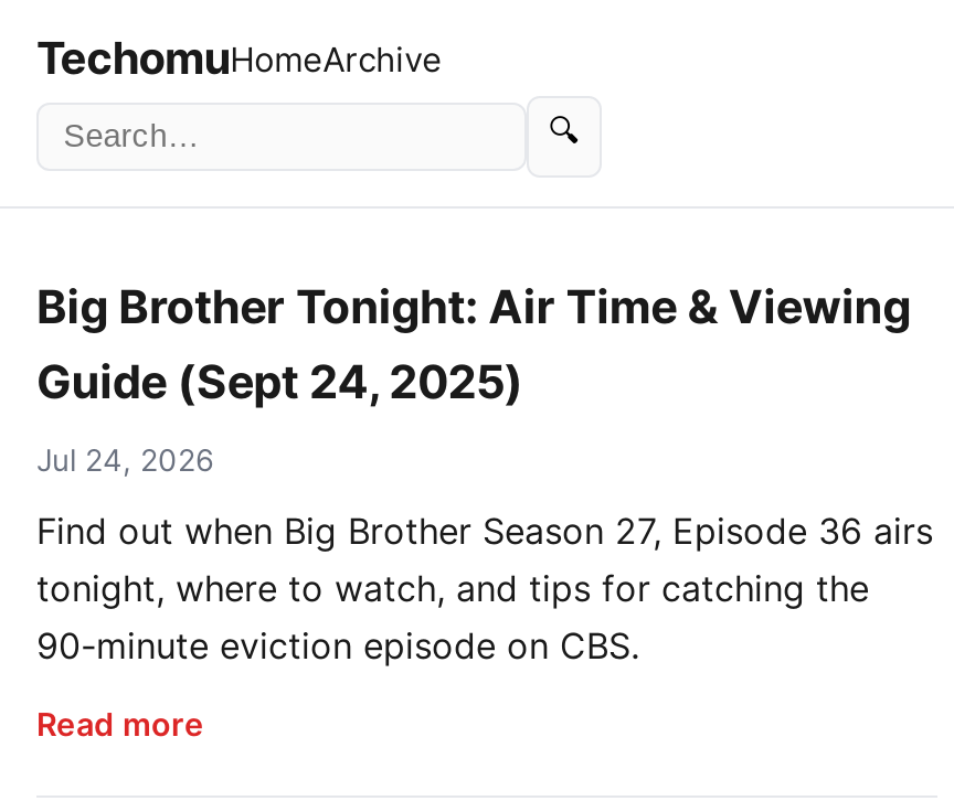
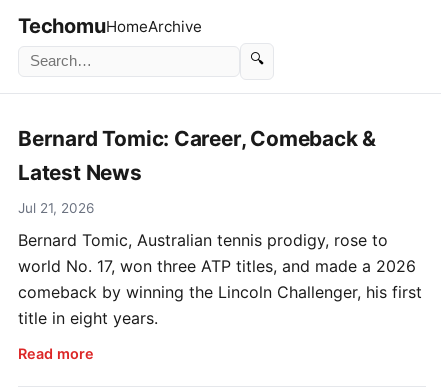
[36,280,911,410] Big Brother Tonight: Air Time & Viewing | Guide (Sept 24, 2025) -> [18,126,376,185] Bernard Tomic: Career, Comeback & | Latest News
[36,442,213,477] Jul 24, 2026 -> [18,200,94,216] Jul 21, 2026
[36,508,933,667] Find out when Big Brother Season 27, Episode 36 airs | tonight, where to watch, and tips for catching the | 90-minute eviction episode on CBS. -> [18,230,422,328] Bernard Tomic, Australian tennis prodigy, rose to | world No. 17, won three ATP titles, and made a 2026 | comeback by winning the Lincoln Challenger, his first | title in eight years.

